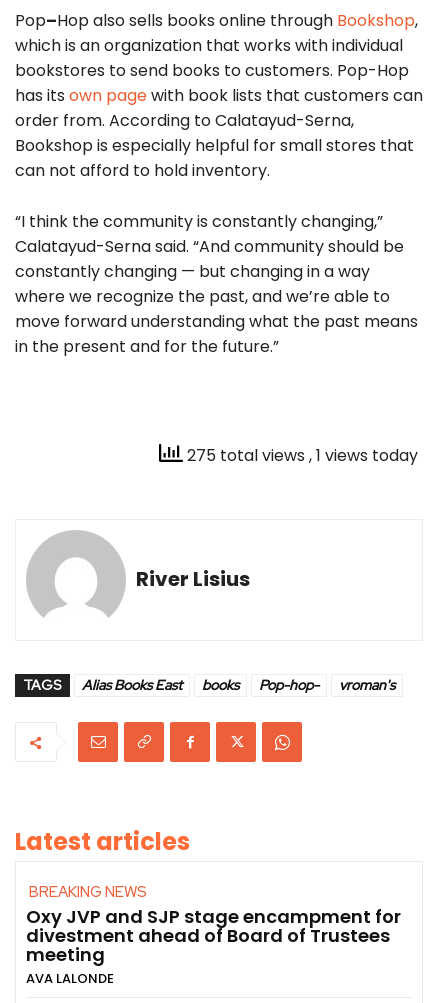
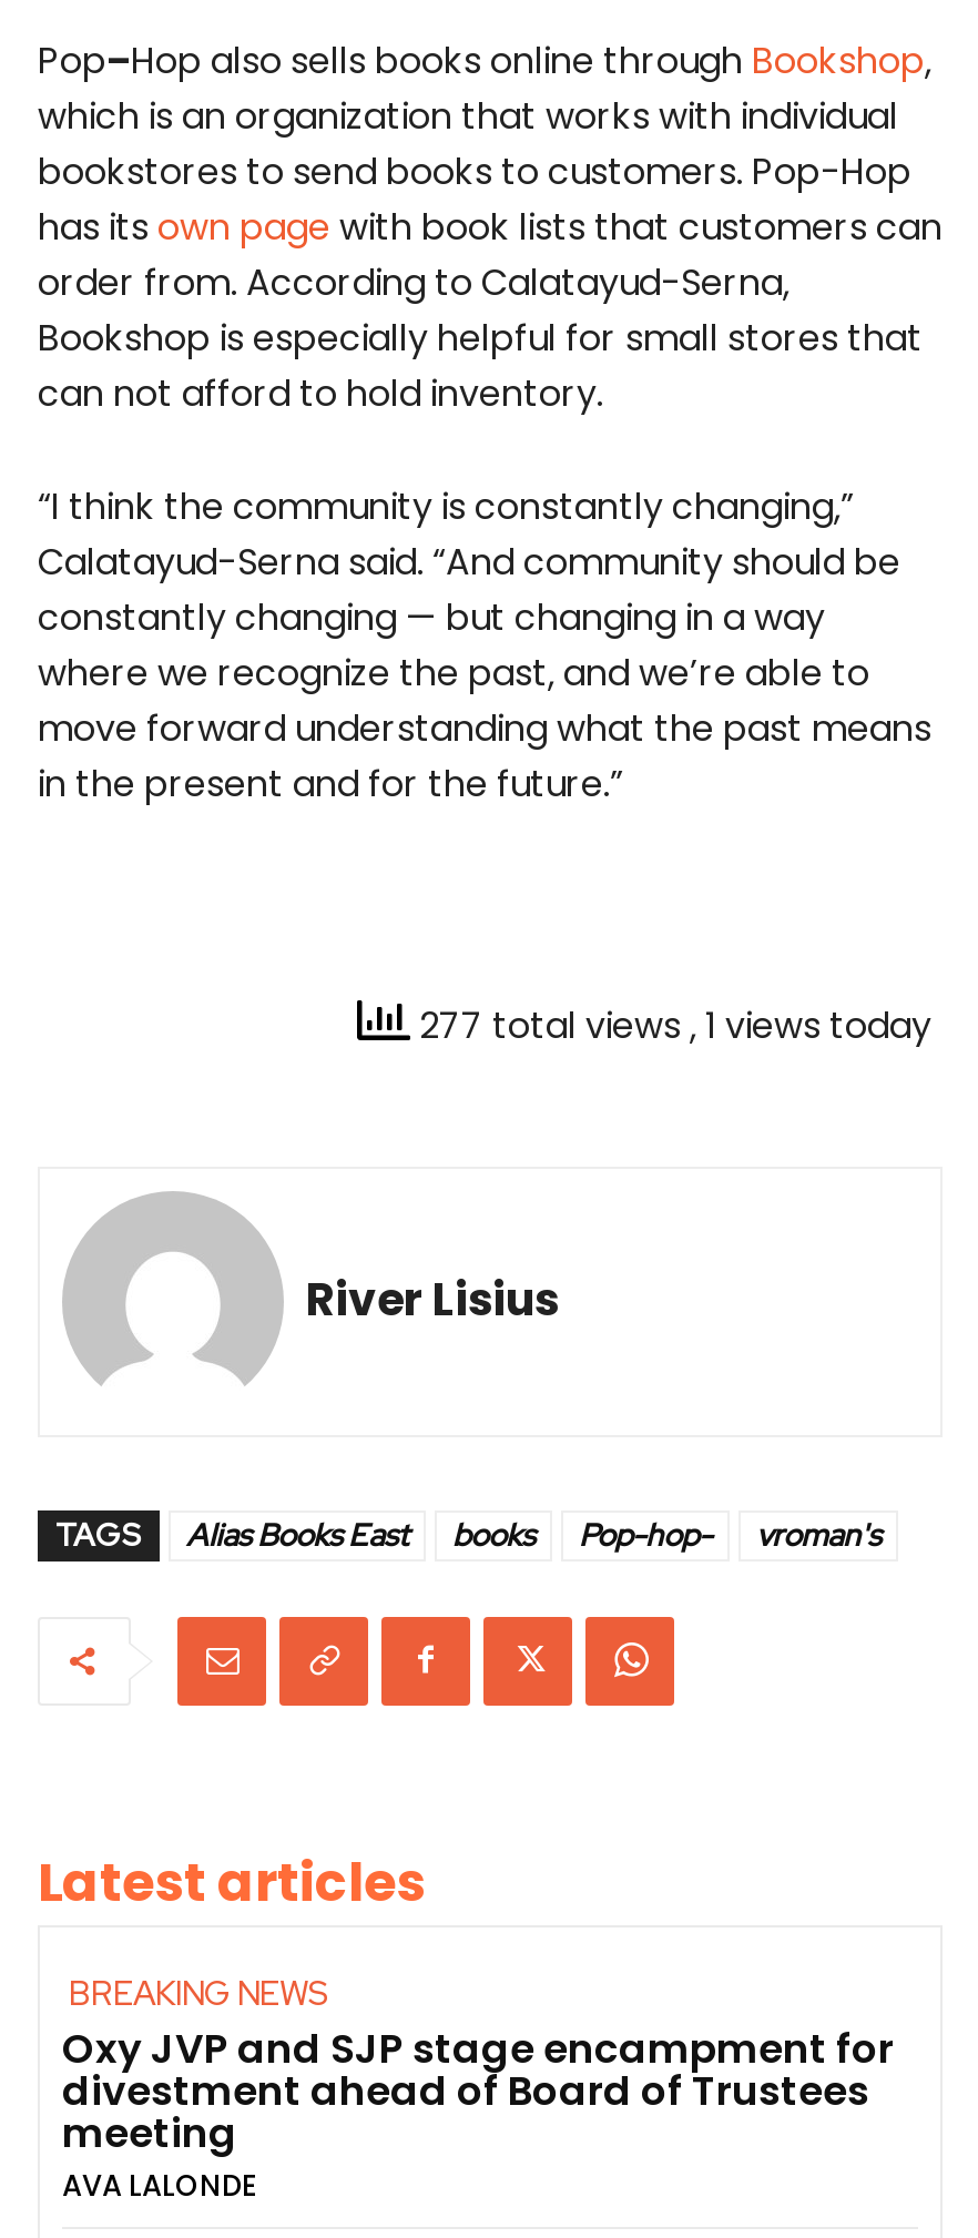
[183,444,418,467] 275 total views, 1 views today -> [410,999,931,1050] 277 total views, 1 views today

